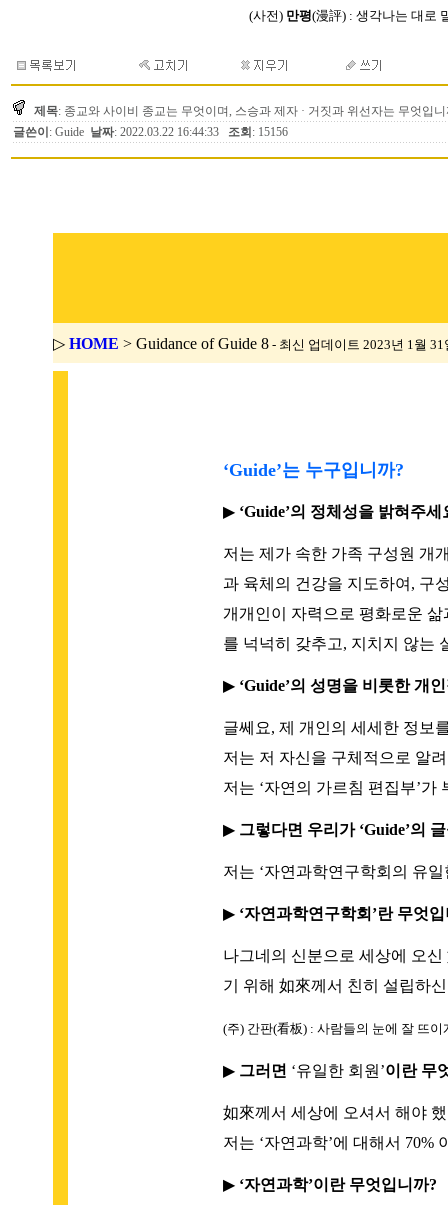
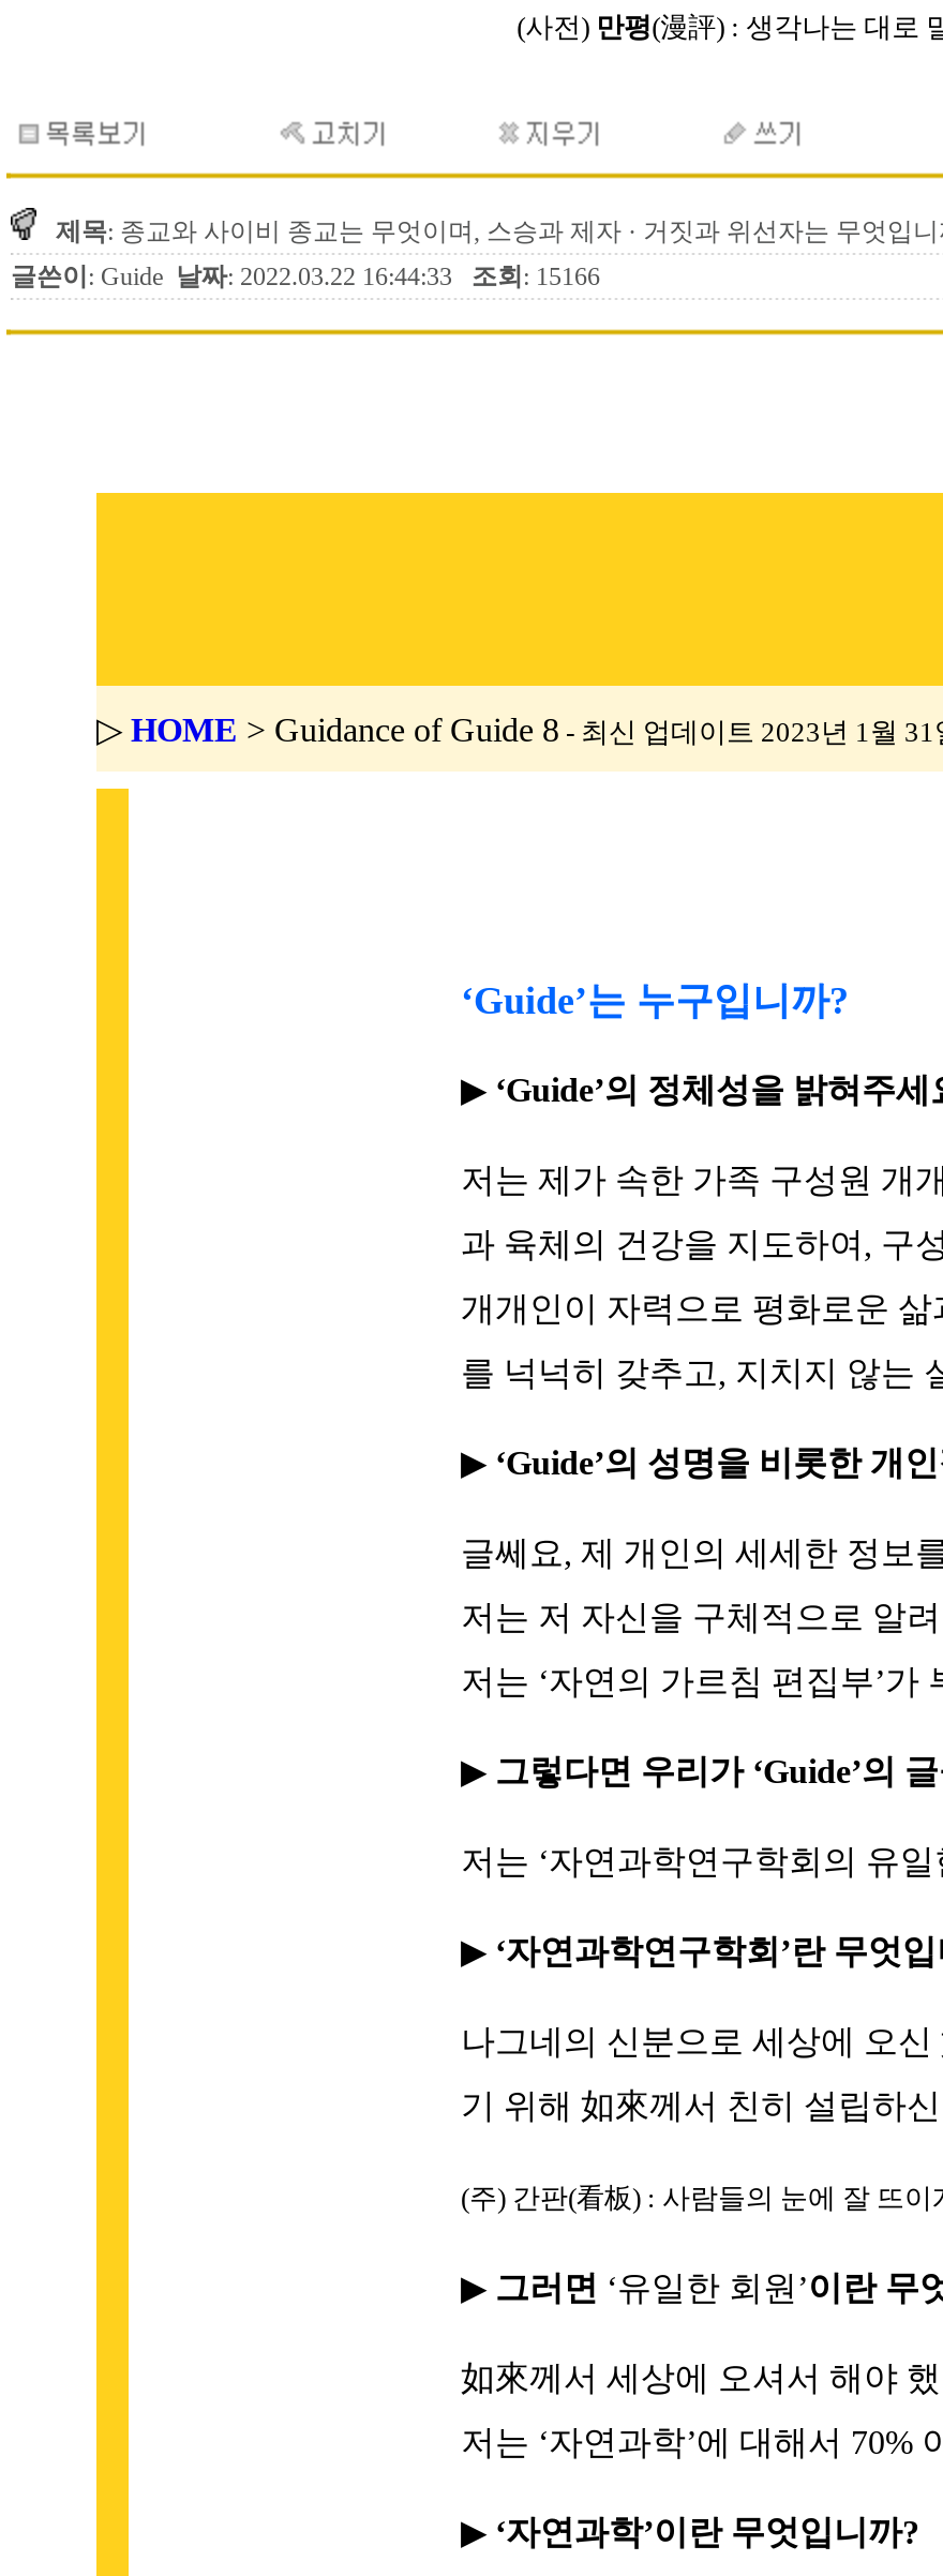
[13,125,288,139] 글쓴이: Guide 날짜: 2022.03.22 16:44:33 조회: 15156 -> [11,261,600,291] 글쓴이: Guide 날짜: 2022.03.22 16:44:33 조회: 15166

